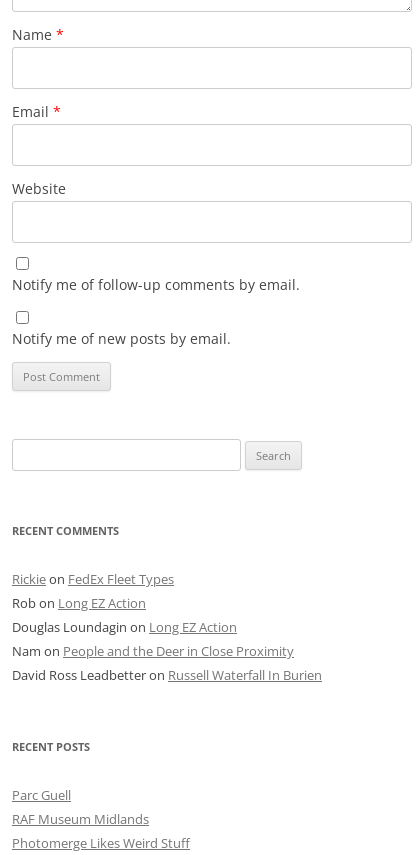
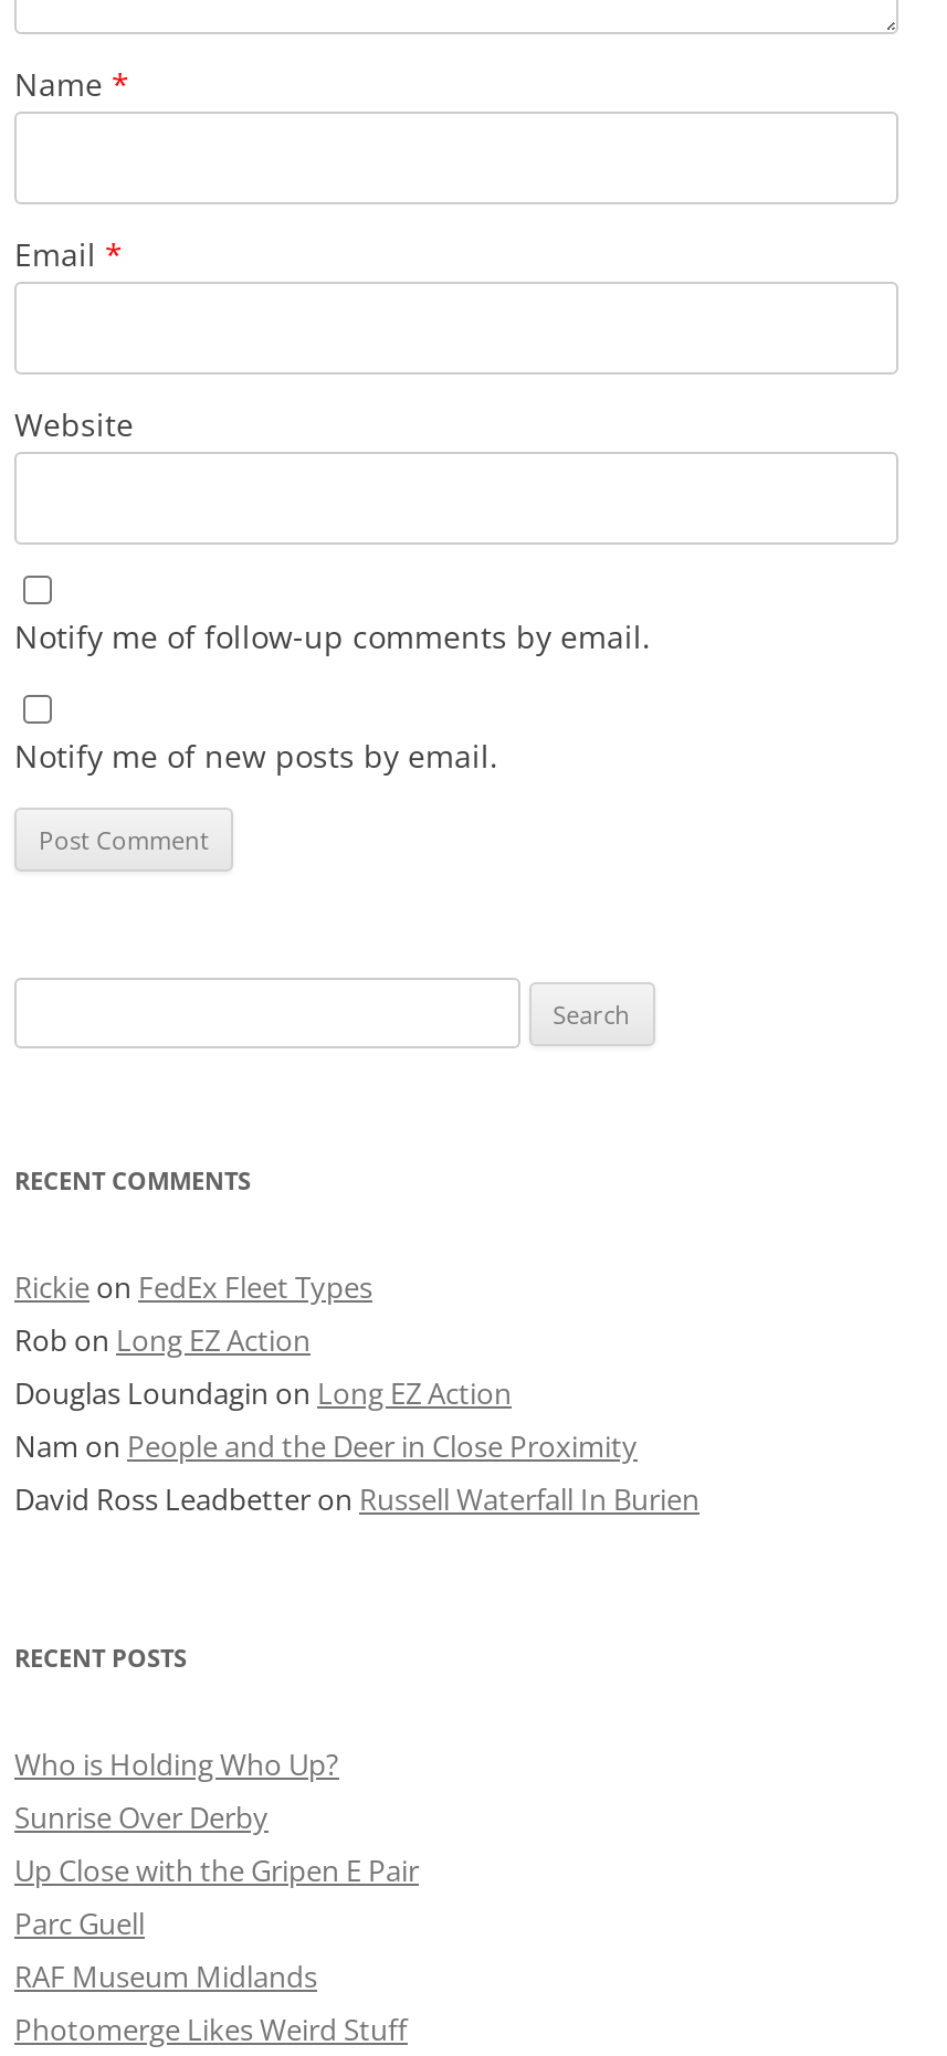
none -> [14,1744,419,1890] Who is Holding Who Up? | Sunrise Over Derby | Up Close with the Gripen E Pair

